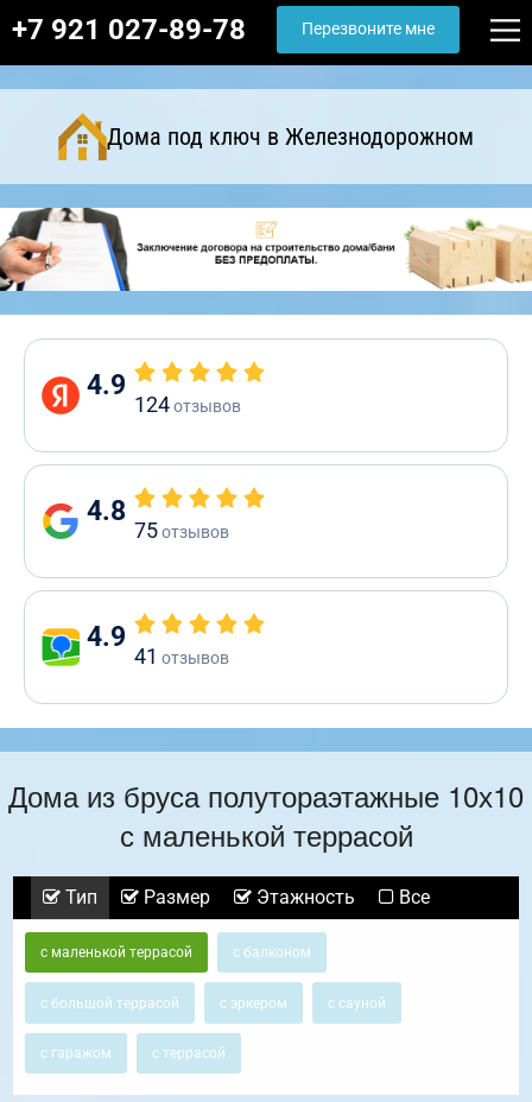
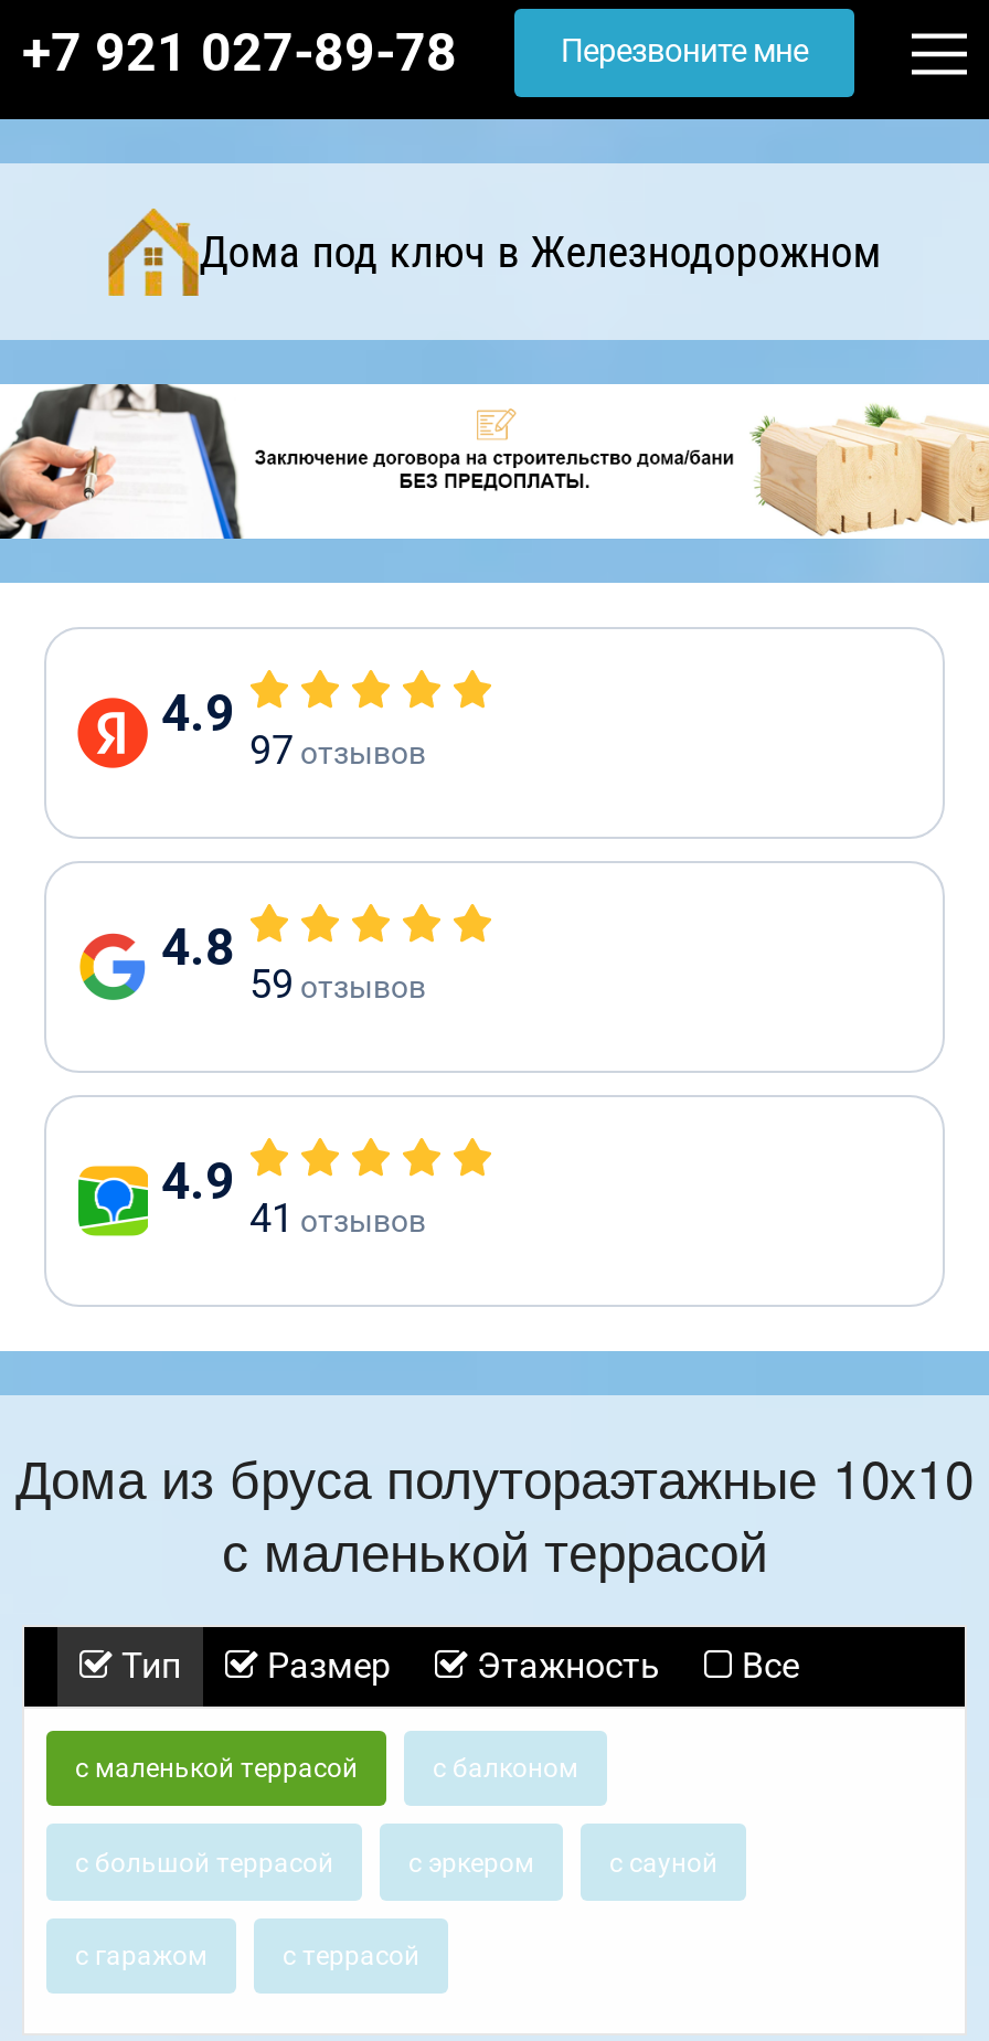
[134,392,241,417] 124 отзывов -> [249,726,426,773] 97 отзывов
[134,518,229,543] 75 отзывов -> [249,960,426,1007] 59 отзывов

